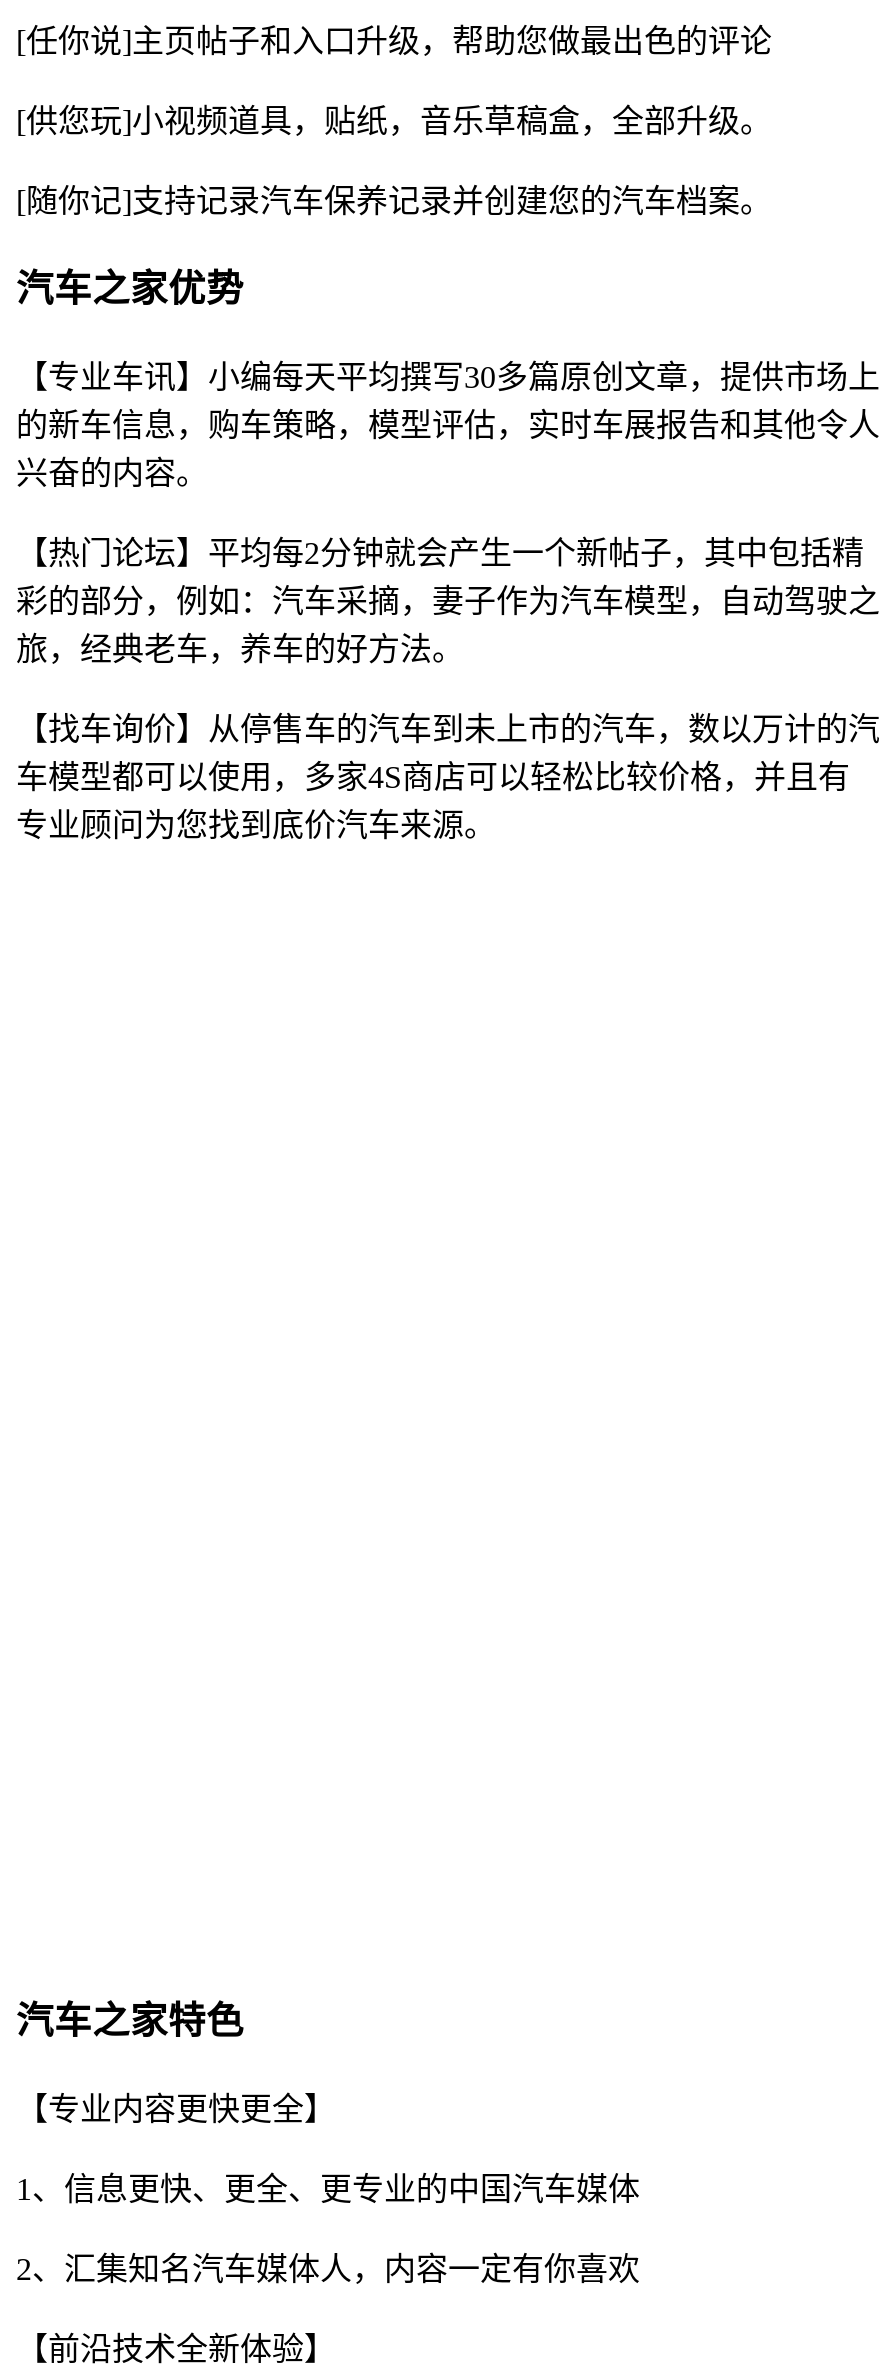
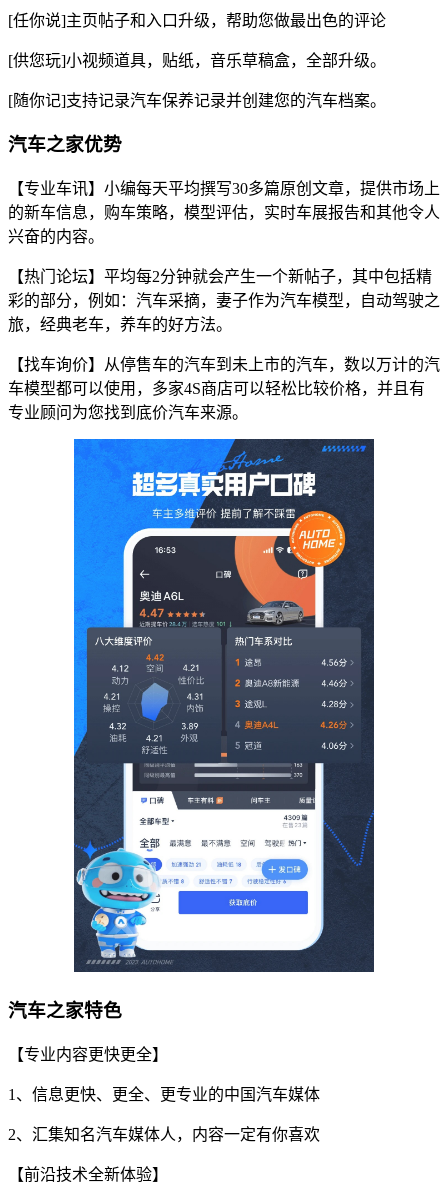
none -> [73,438,375,973] [image]

